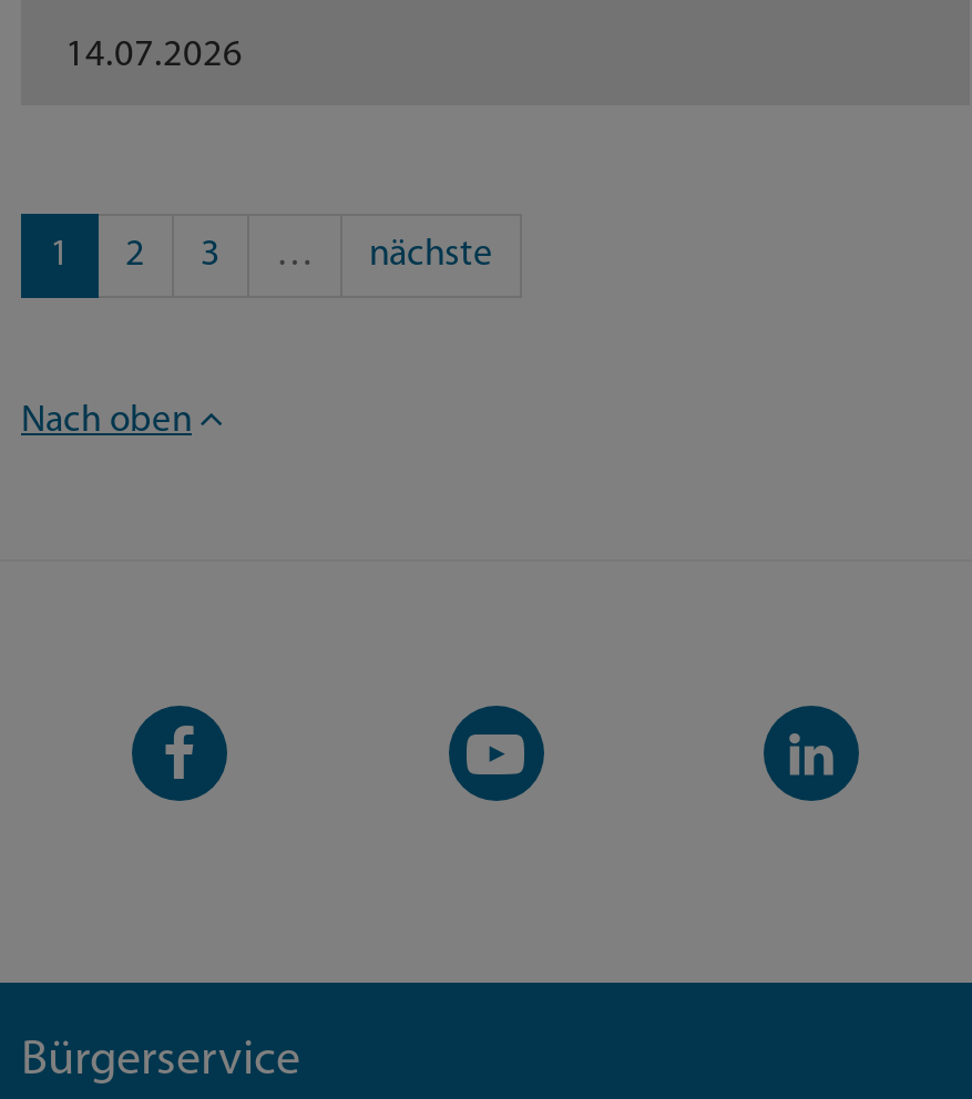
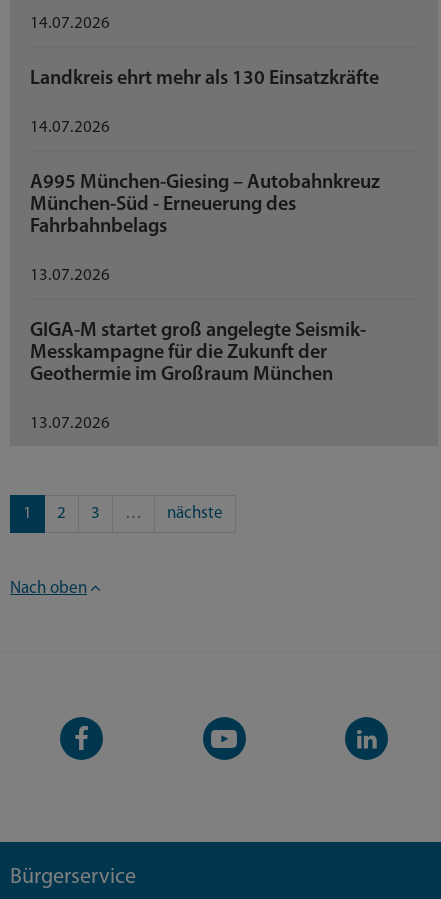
none -> [30,69,380,432] Landkreis ehrt mehr als 130 Einsatzkräfte | 14.07.2026 | A995 München-Giesing – Autobahnkreuz | München-Süd - Erneuerung des | Fahrbahnbelags | 13.07.2026 | GIGA-M startet groß angelegte Seismik- | Messkampagne für die Zukunft der | Geothermie im Großraum München | 13.07.2026

